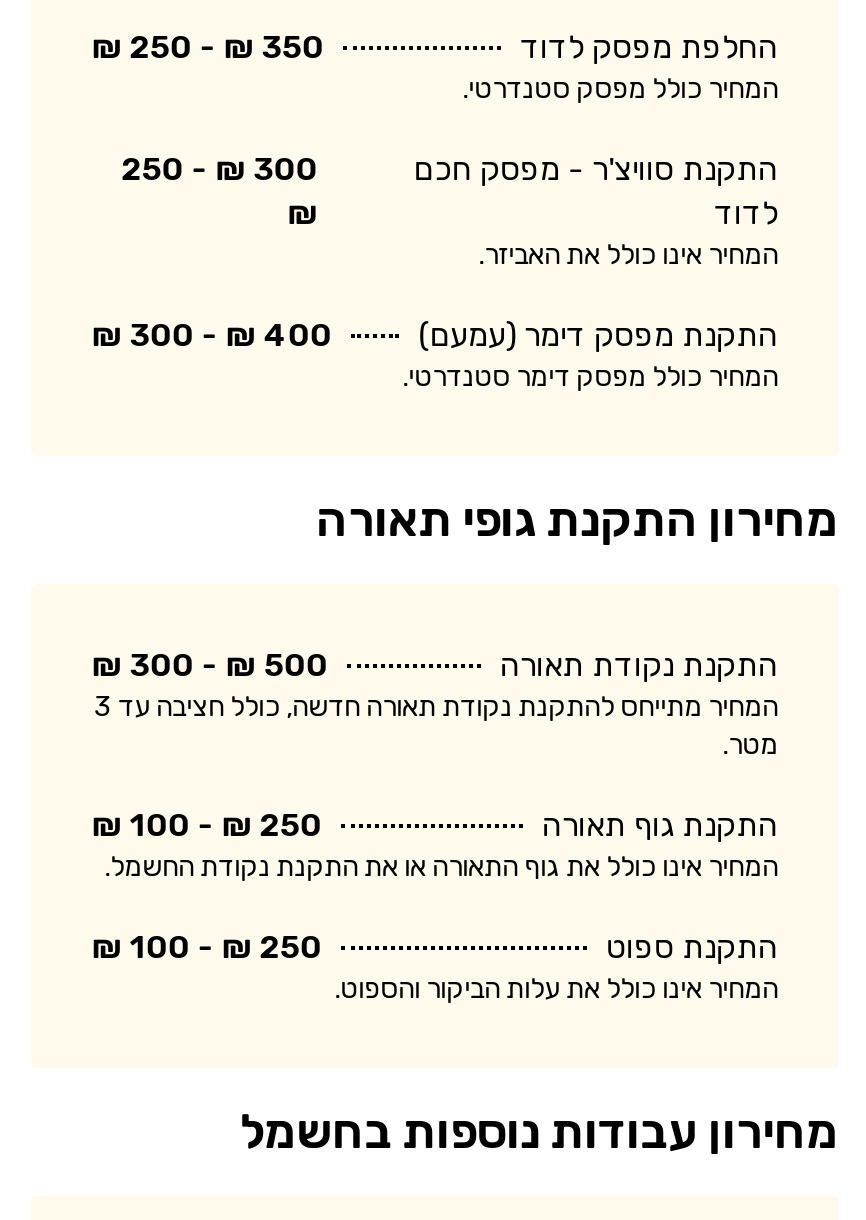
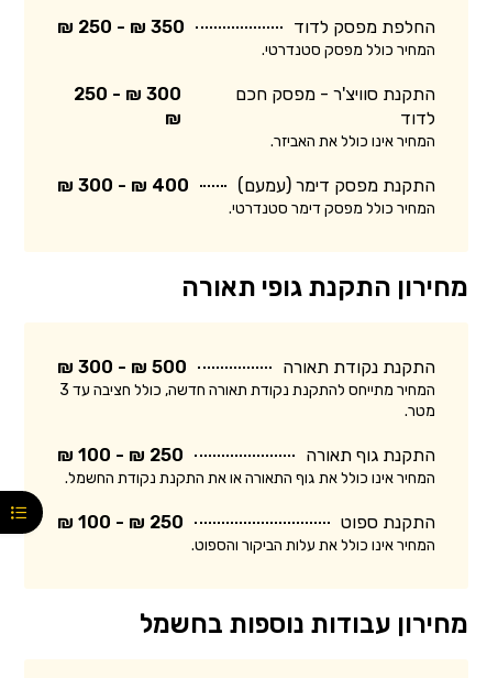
none -> [3,490,44,535] [image]

